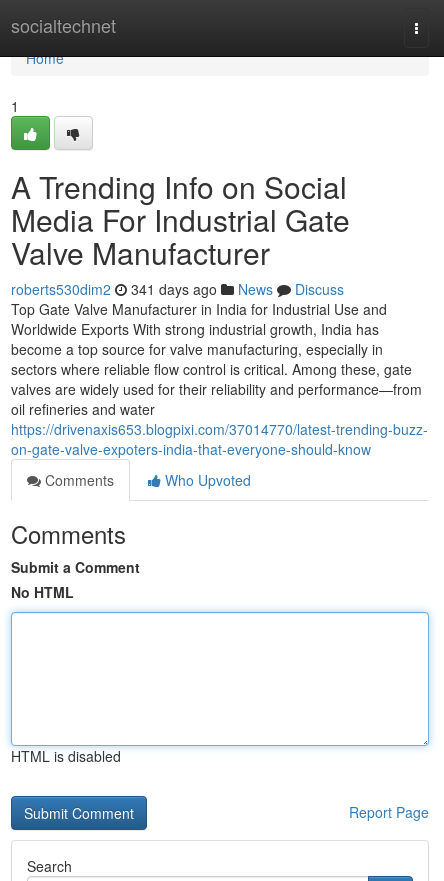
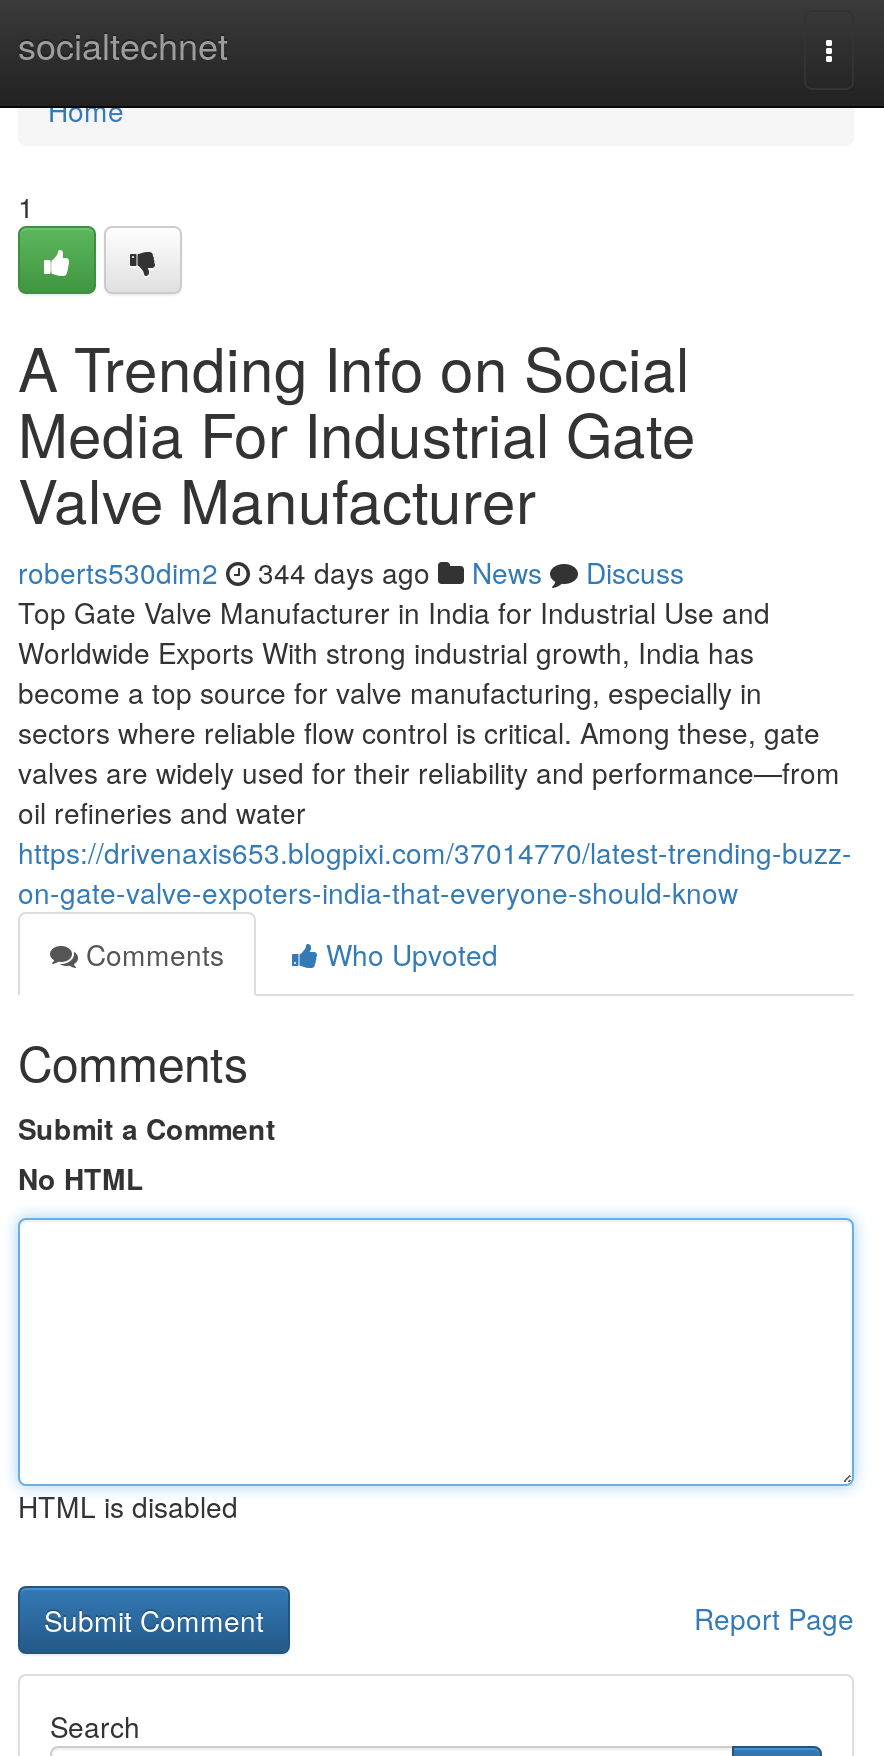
[11,279,344,299] roberts530dim2 341 days ago News Discuss -> [18,552,684,592] roberts530dim2 344 days ago News Discuss

